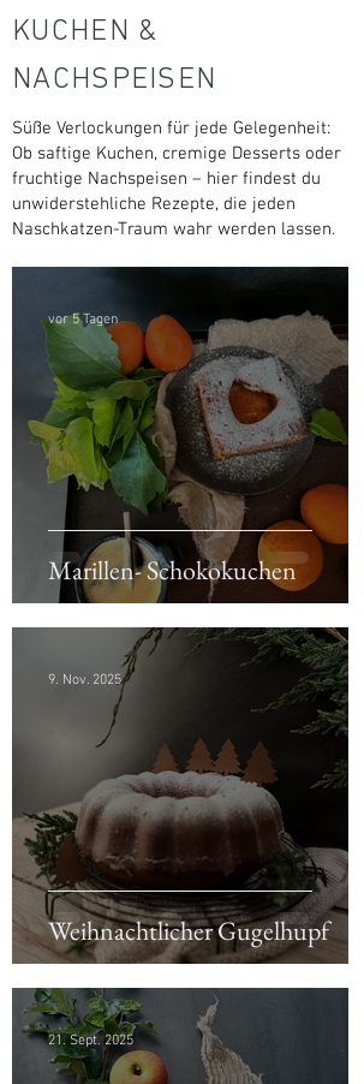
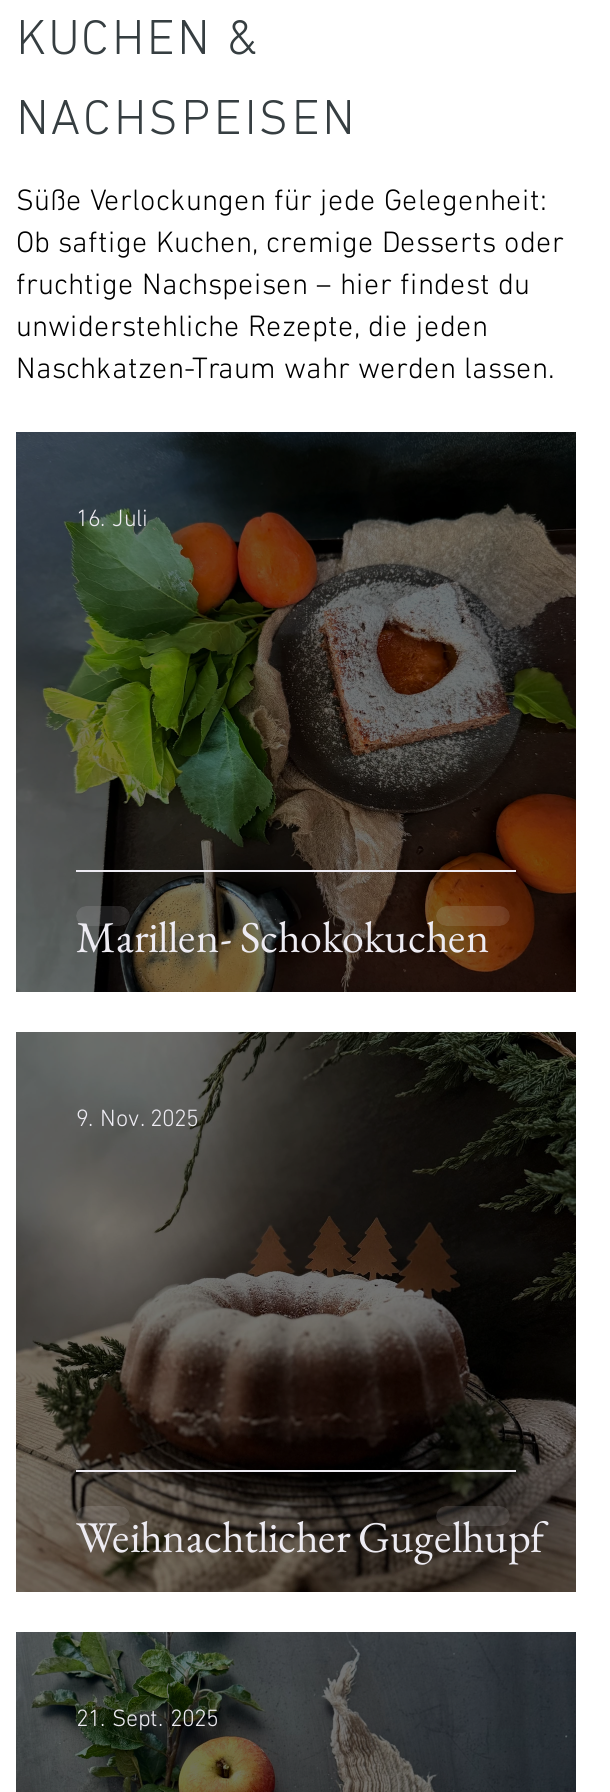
[48,311,118,328] vor 5 Tagen -> [76,506,148,534] 16. Juli

